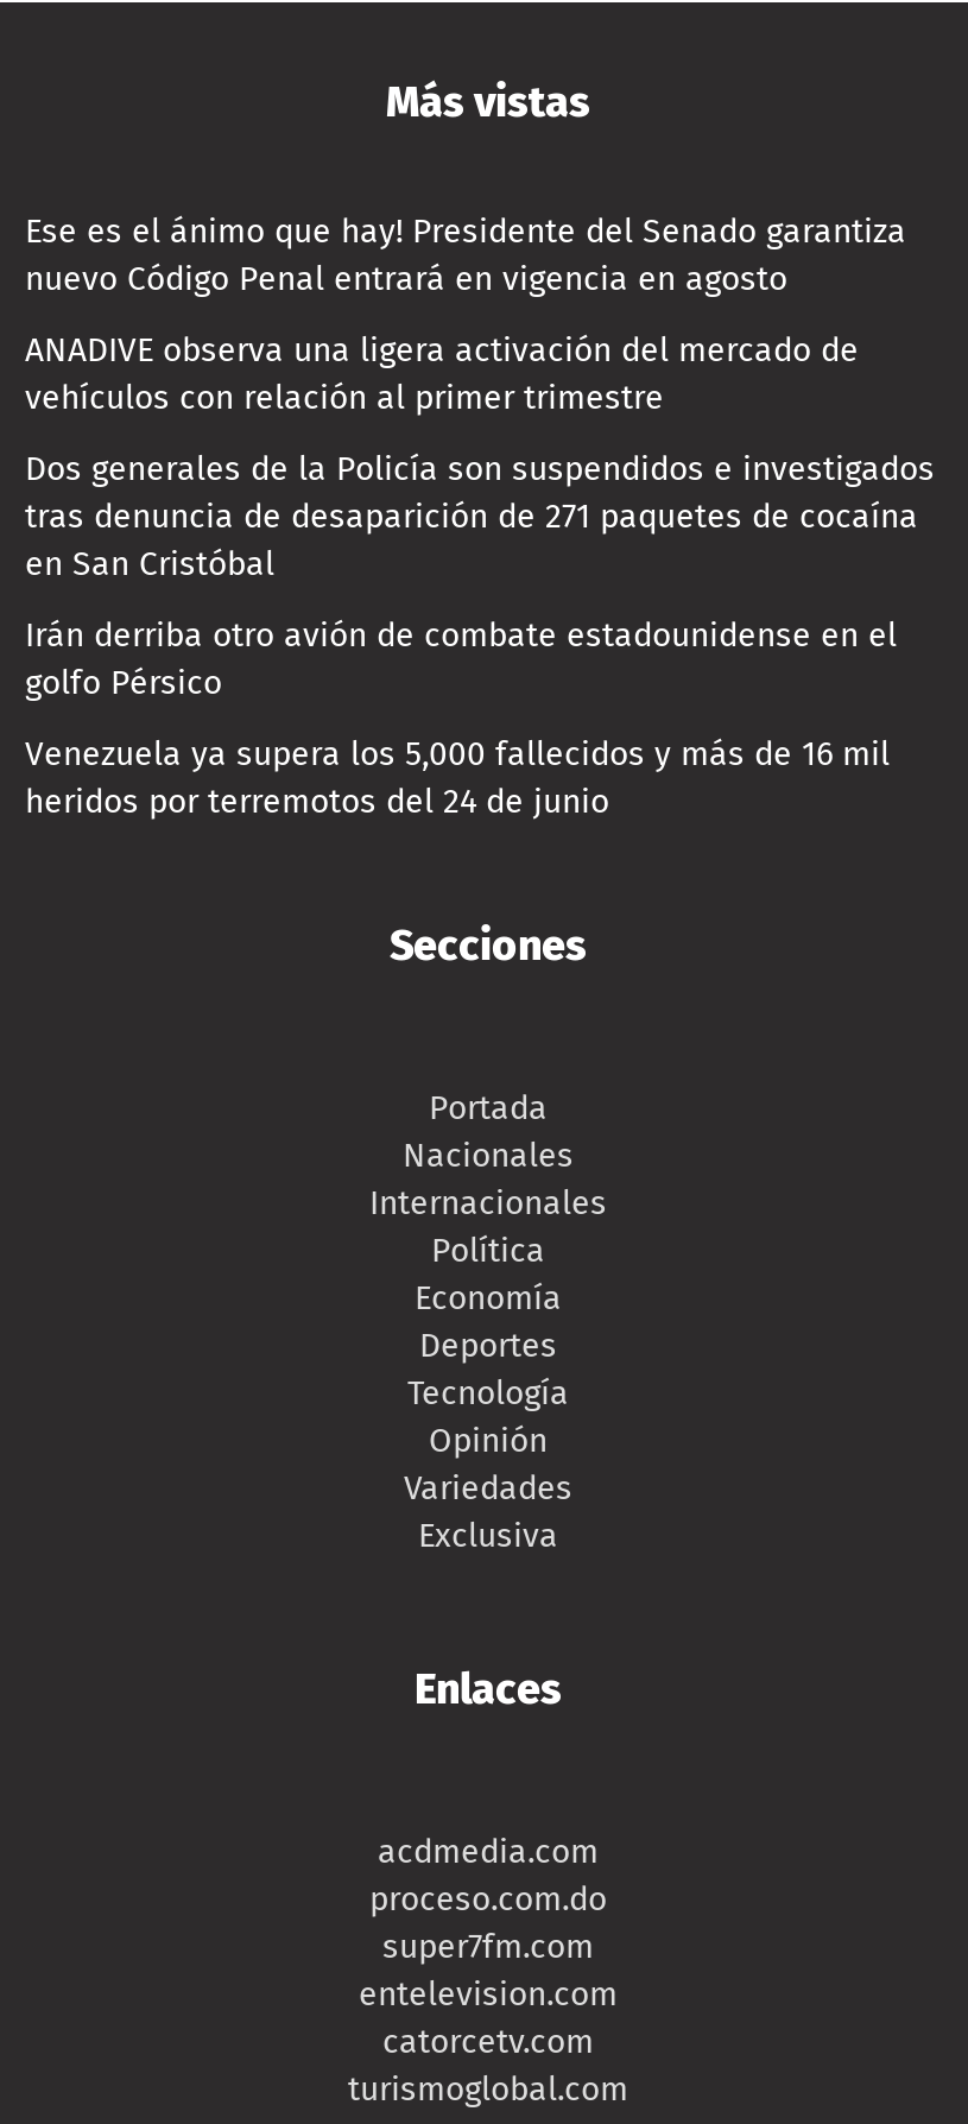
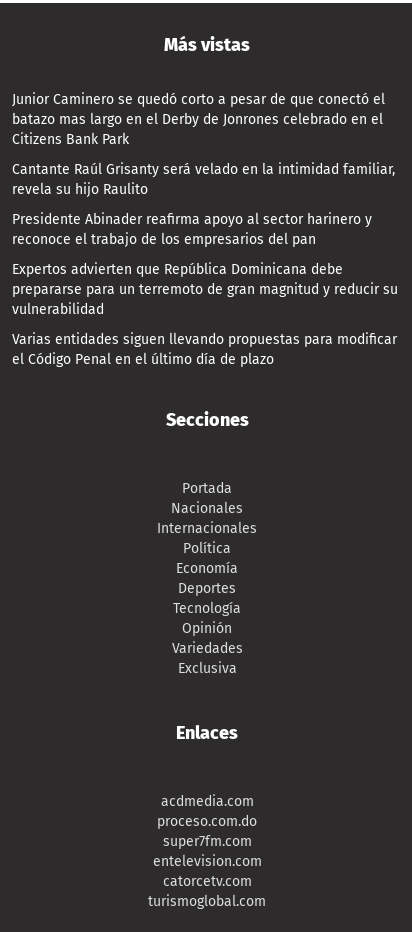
[25,213,906,301] Ese es el ánimo que hay! Presidente del Senado garantiza | nuevo Código Penal entrará en vigencia en agosto -> [12,91,385,148] Junior Caminero se quedó corto a pesar de que conectó el | batazo mas largo en el Derby de Jonrones celebrado en el | Citizens Bank Park
[25,331,859,419] ANADIVE observa una ligera activación del mercado de | vehículos con relación al primer trimestre -> [12,161,395,198] Cantante Raúl Grisanty será velado en la intimidad familiar, | revela su hijo Raulito
[25,450,935,586] Dos generales de la Policía son suspendidos e investigados | tras denuncia de desaparición de 271 paquetes de cocaína | en San Cristóbal -> [12,211,372,248] Presidente Abinader reafirma apoyo al sector harinero y | reconoce el trabajo de los empresarios del pan
[25,617,897,704] Irán derriba otro avión de combate estadounidense en el | golfo Pérsico -> [12,261,398,318] Expertos advierten que República Dominicana debe | prepararse para un terremoto de gran magnitud y reducir su | vulnerabilidad
[25,735,890,823] Venezuela ya supera los 5,000 fallecidos y más de 16 mil | heridos por terremotos del 24 de junio -> [12,331,397,368] Varias entidades siguen llevando propuestas para modificar | el Código Penal en el último día de plazo

